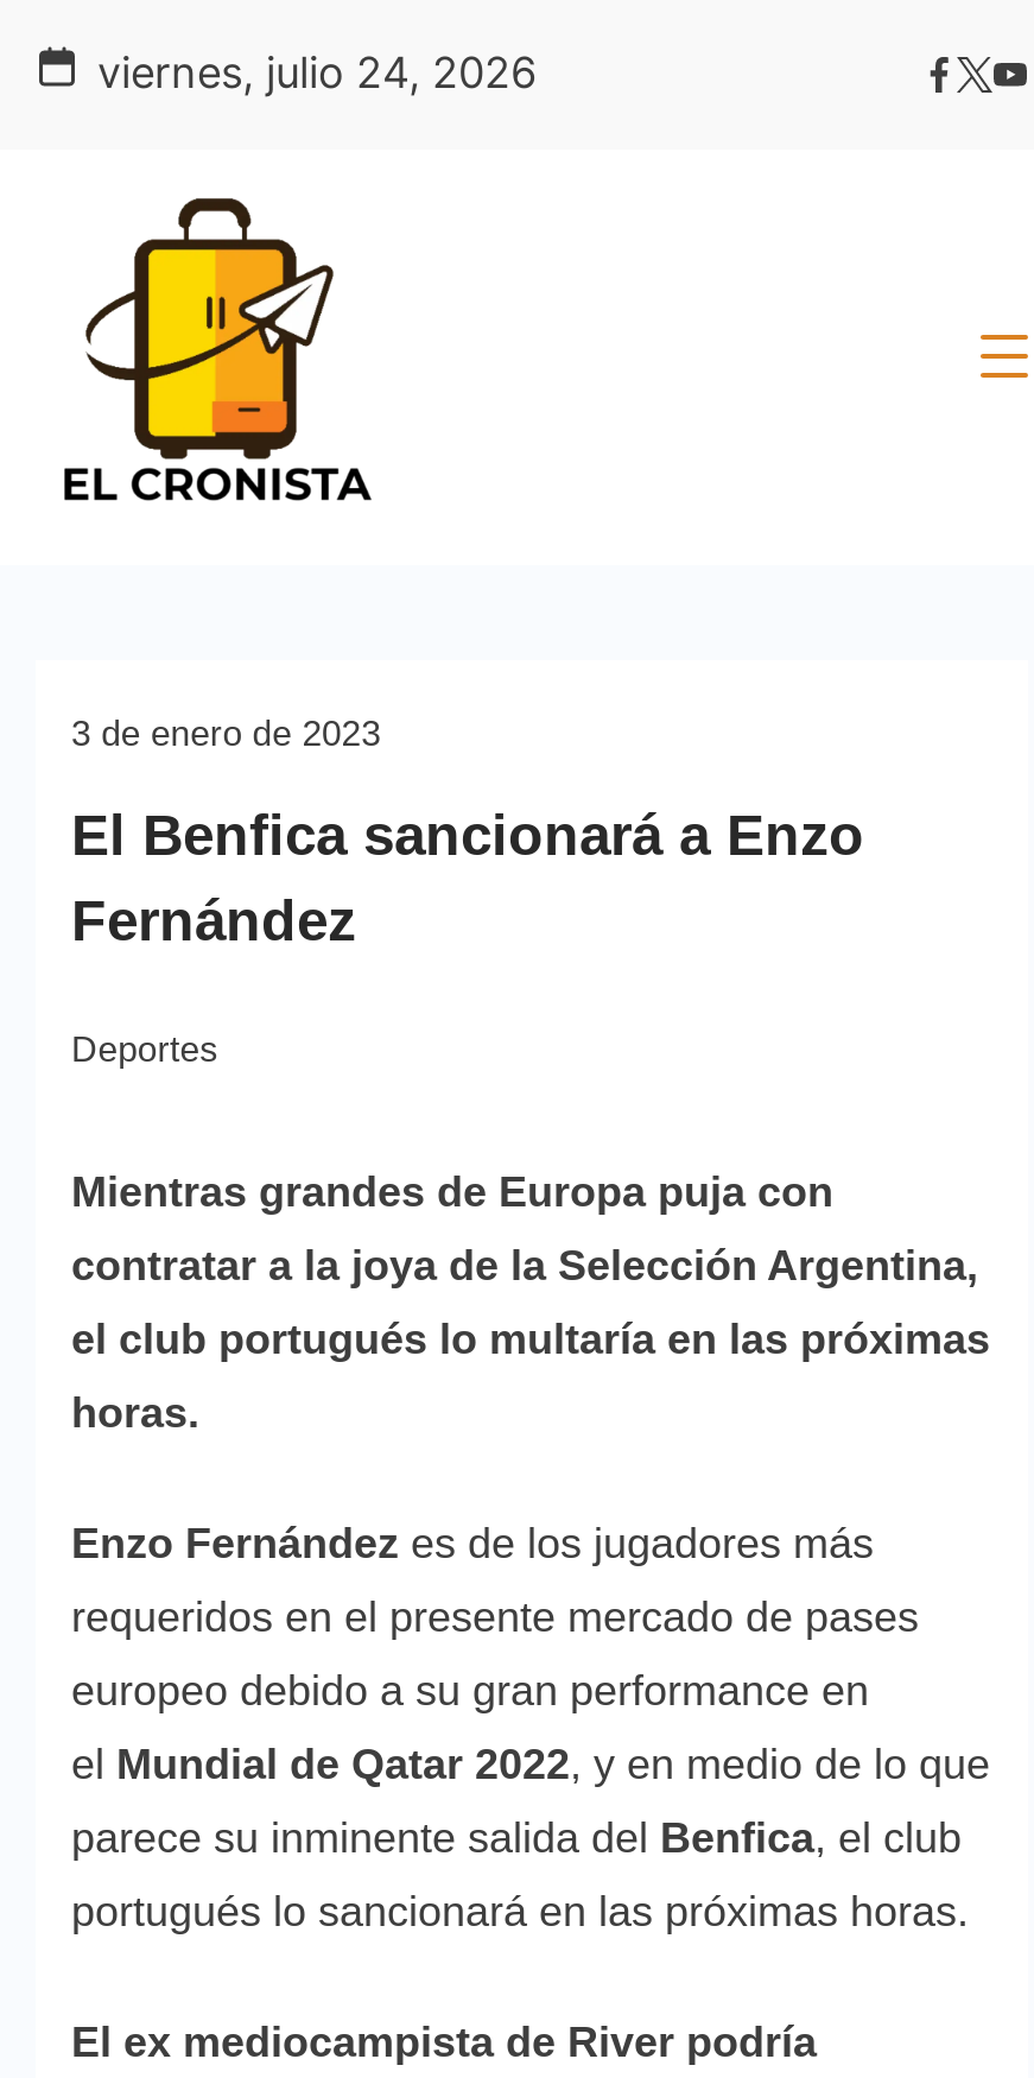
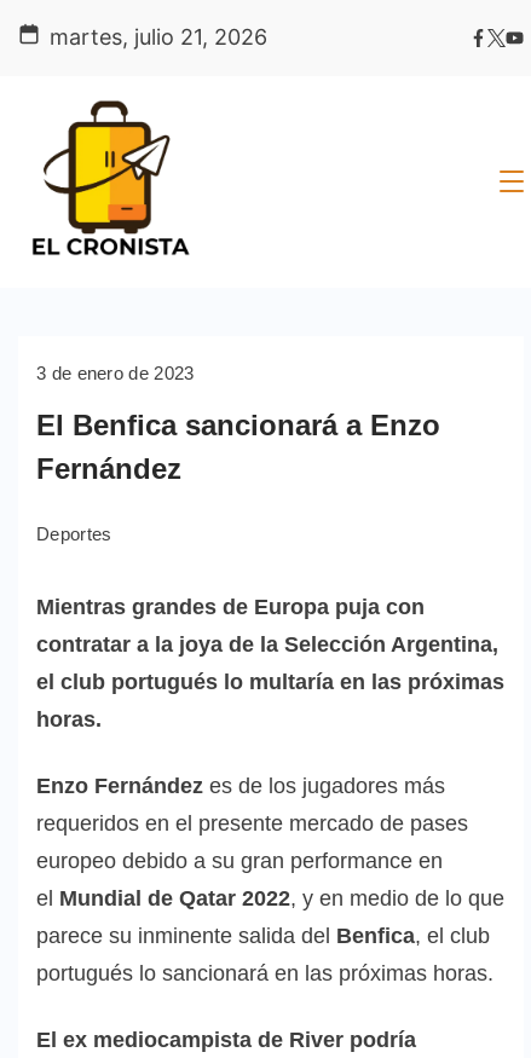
[97,47,537,97] viernes, julio 24, 2026 -> [50,24,267,50] martes, julio 21, 2026

